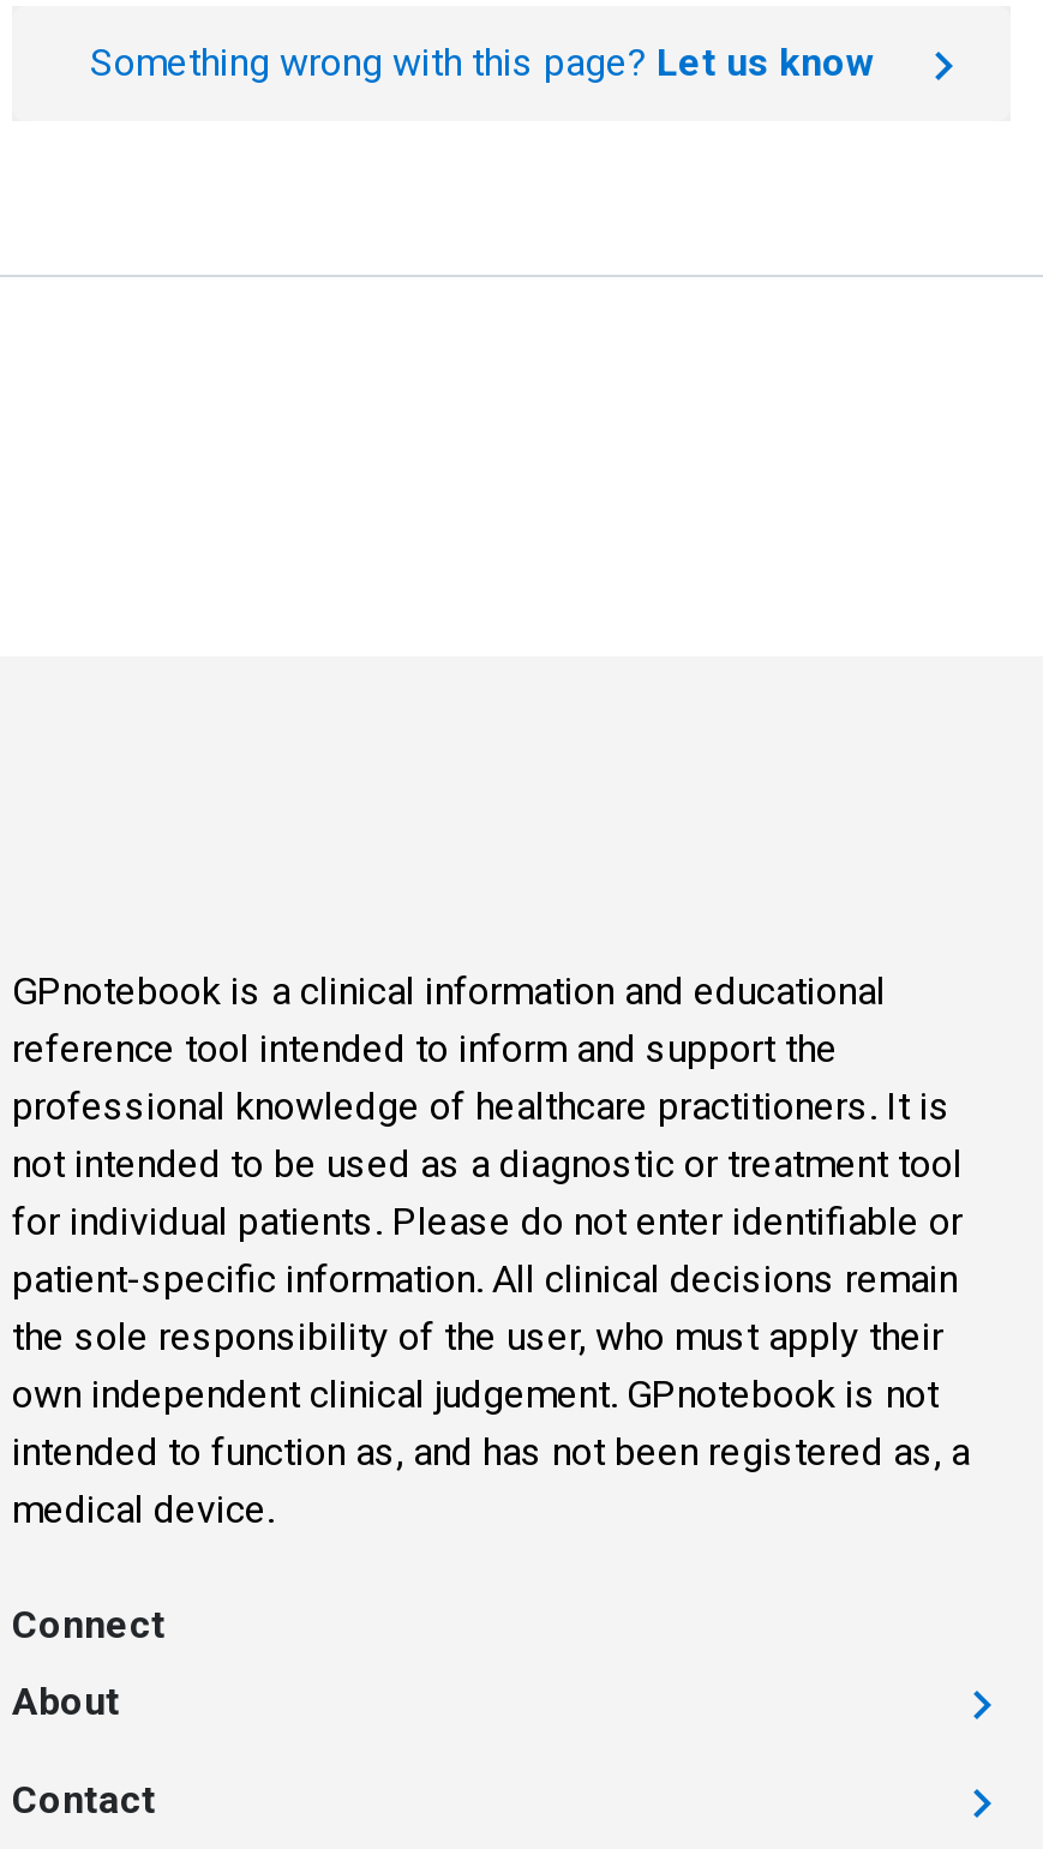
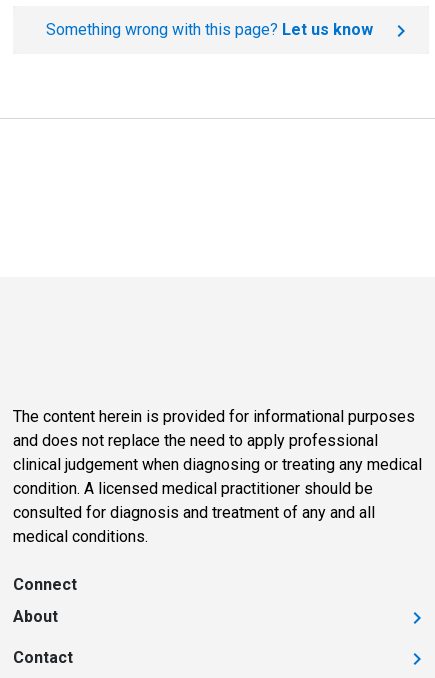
[12,968,970,1532] GPnotebook is a clinical information and educational | reference tool intended to inform and support the | professional knowledge of healthcare practitioners. It is | not intended to be used as a diagnostic or treatment tool | for individual patients. Please do not enter identifiable or | patient-specific information. All clinical decisions remain | the sole responsibility of the user, who must apply their | own independent clinical judgement. GPnotebook is not | intended to function as, and has not been registered as, a | medical device. -> [13,407,422,546] The content herein is provided for informational purposes | and does not replace the need to apply professional | clinical judgement when diagnosing or treating any medical | condition. A licensed medical practitioner should be | consulted for diagnosis and treatment of any and all | medical conditions.

